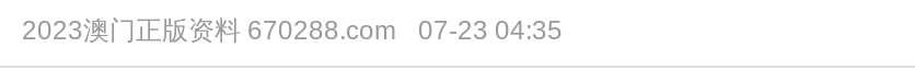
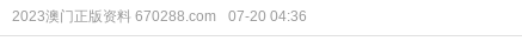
[22,15,563,46] 2023澳门正版资料 670288.com 07-23 04:35 -> [12,8,307,25] 2023澳门正版资料 670288.com 07-20 04:36

